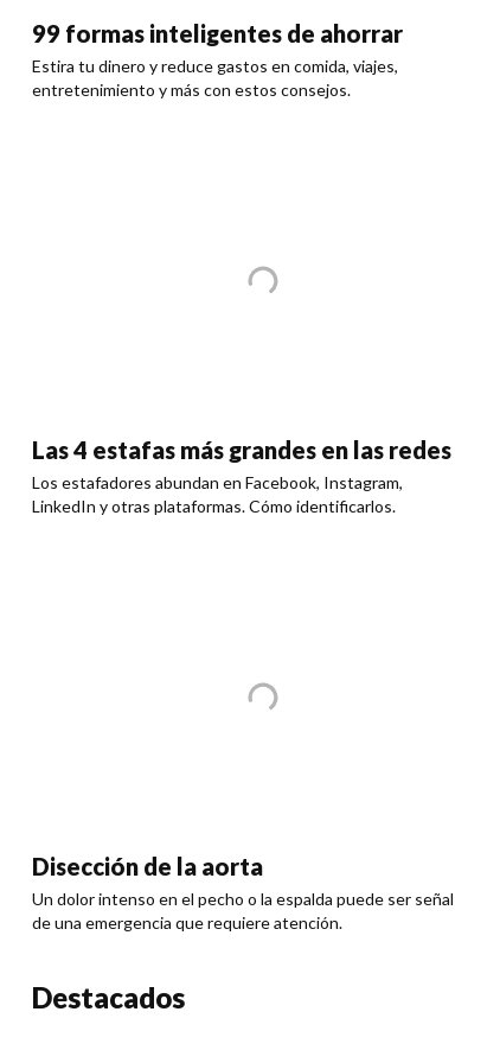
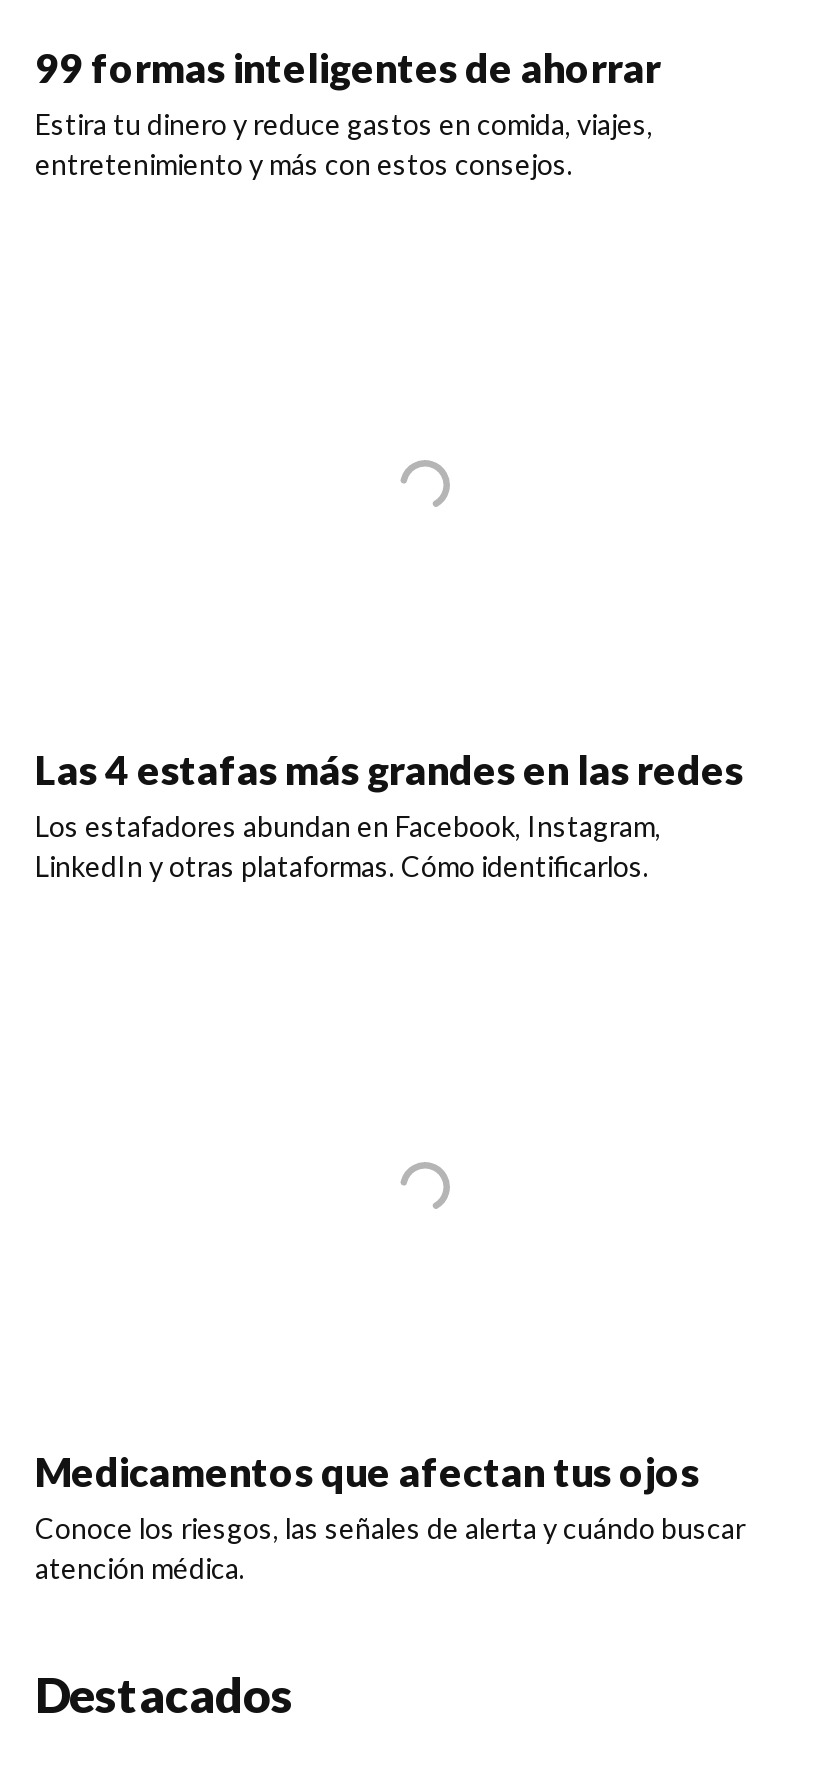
[32,852,454,933] Disección de la aorta | Un dolor intenso en el pecho o la espalda puede ser señal | de una emergencia que requiere atención. -> [35,1448,745,1585] Medicamentos que afectan tus ojos | Conoce los riesgos, las señales de alerta y cuándo buscar | atención médica.

